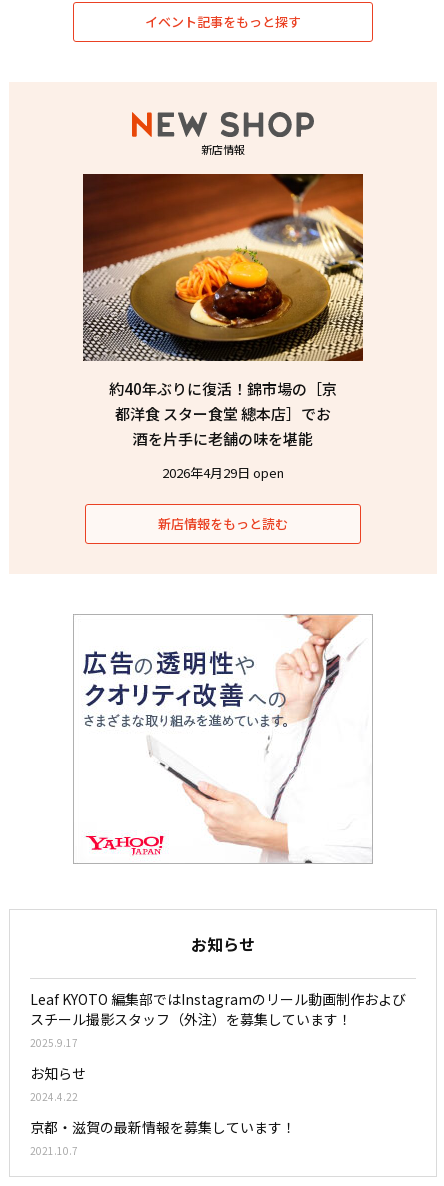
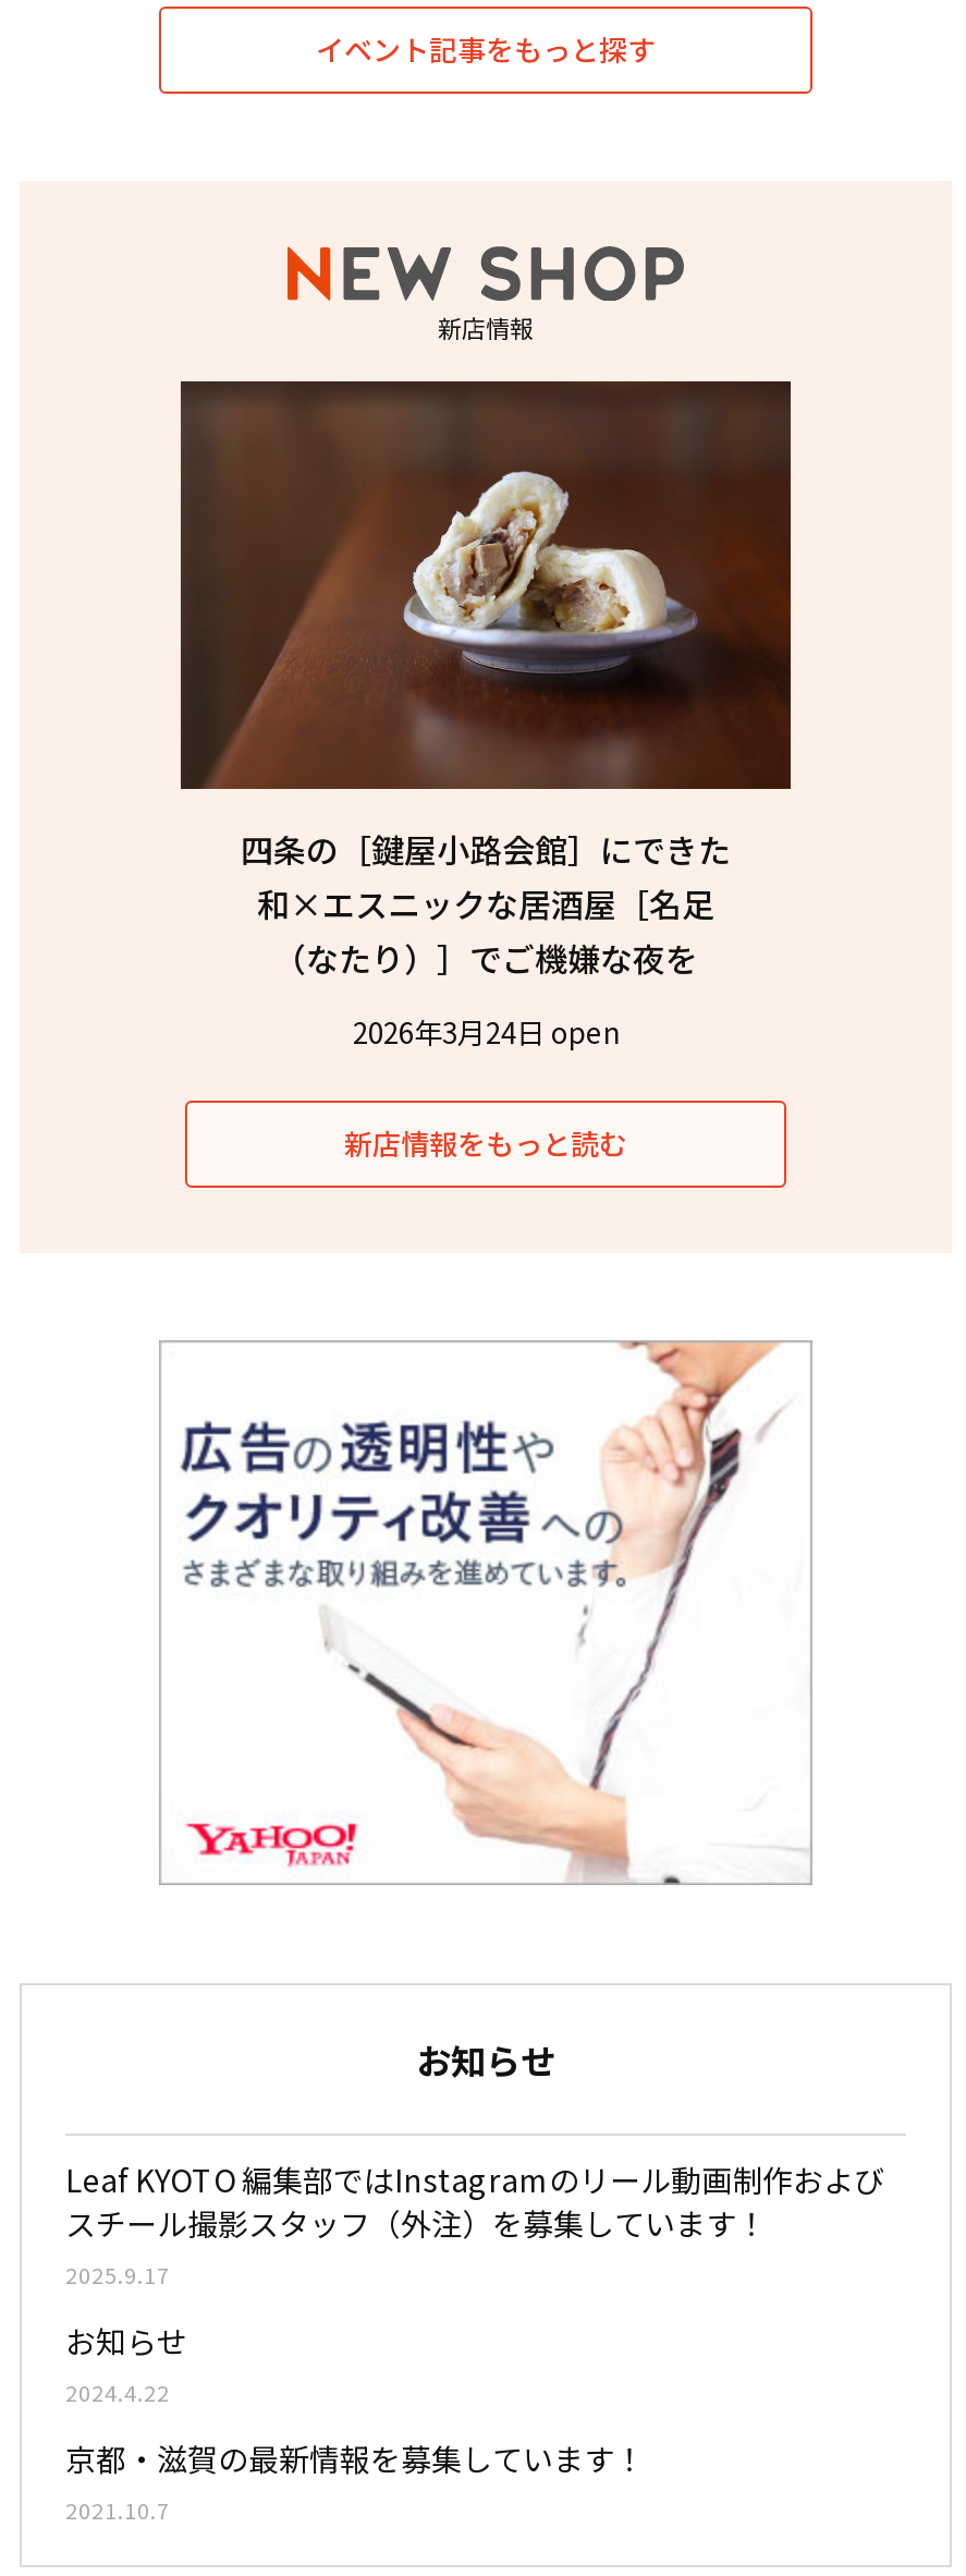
[83,174,364,449] [image] | 約40年ぶりに復活！錦市場の［京 | 都洋食 スター食堂 總本店］でお | 酒を片手に老舗の味を堪能 -> [181,381,793,980] [image] | 四条の［鍵屋小路会館］にできた | 和×エスニックな居酒屋［名足 | （なたり）］でご機嫌な夜を
[162,463,284,482] 2026年4月29日 open -> [353,1011,619,1052] 2026年3月24日 open

